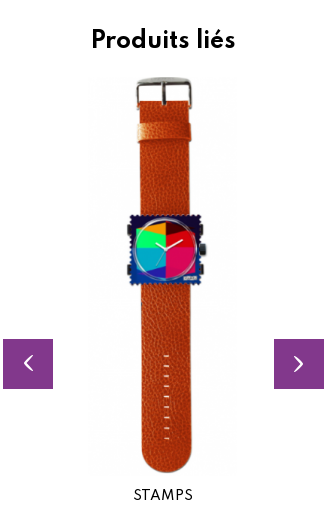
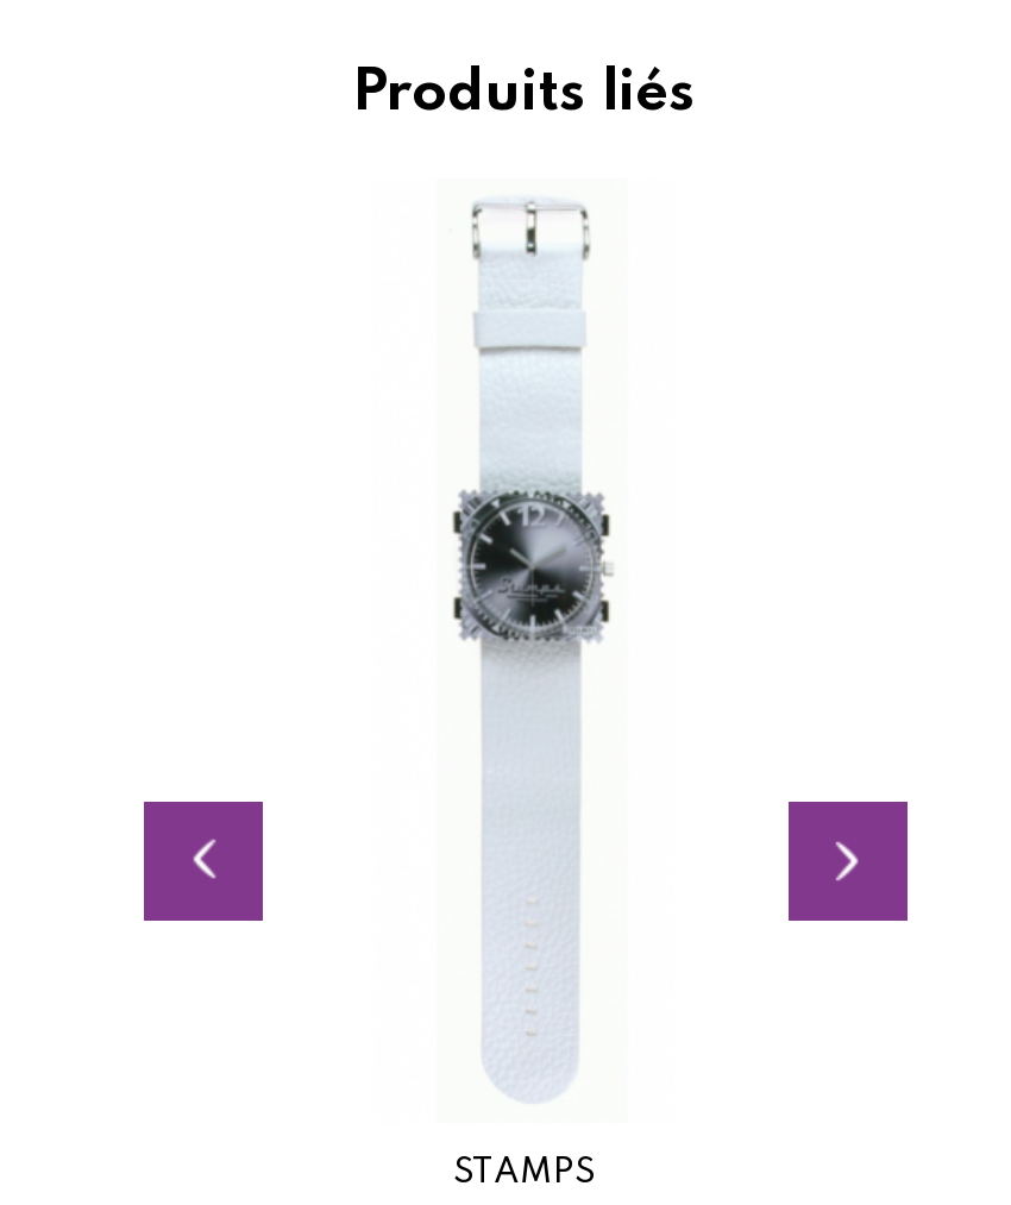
[126,77,208,474] [image] -> [439,181,629,1121] [image]

